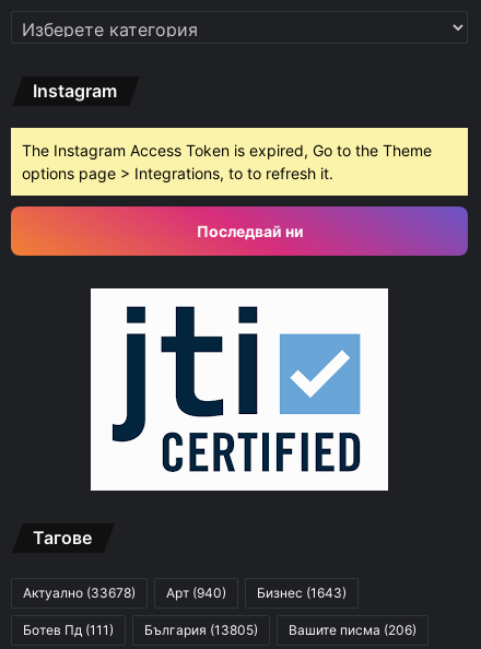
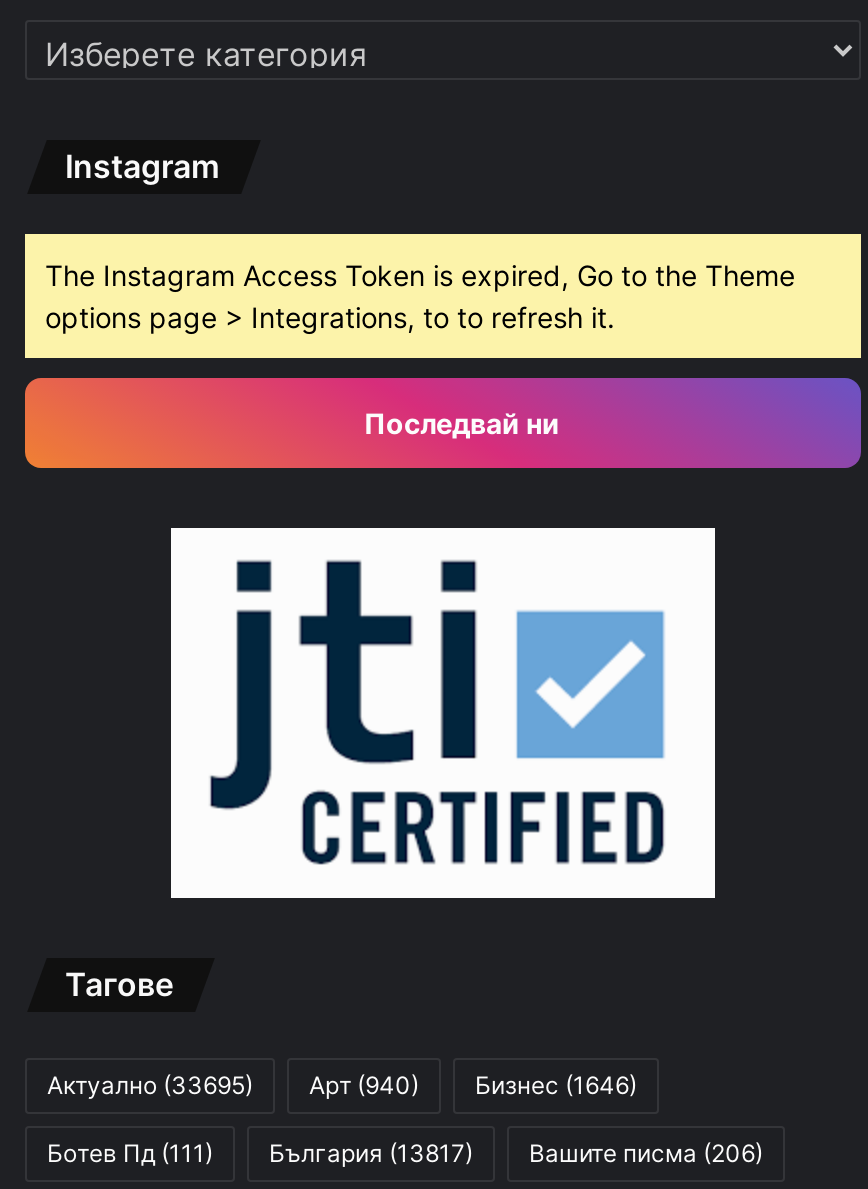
[23,584,136,600] Актуално (33678) -> [47,1071,253,1101] Актуално (33695)
[257,584,347,600] Бизнес (1643) -> [475,1071,637,1101] Бизнес (1646)
[23,621,417,638] Ботев Пд (111) България (13805) Вашите писма (206) -> [47,1139,763,1169] Ботев Пд (111) България (13817) Вашите писма (206)

